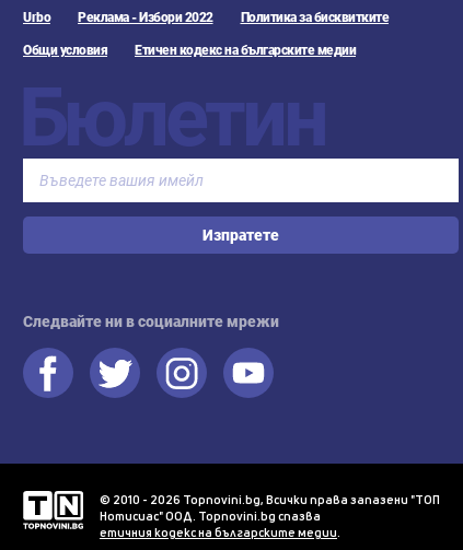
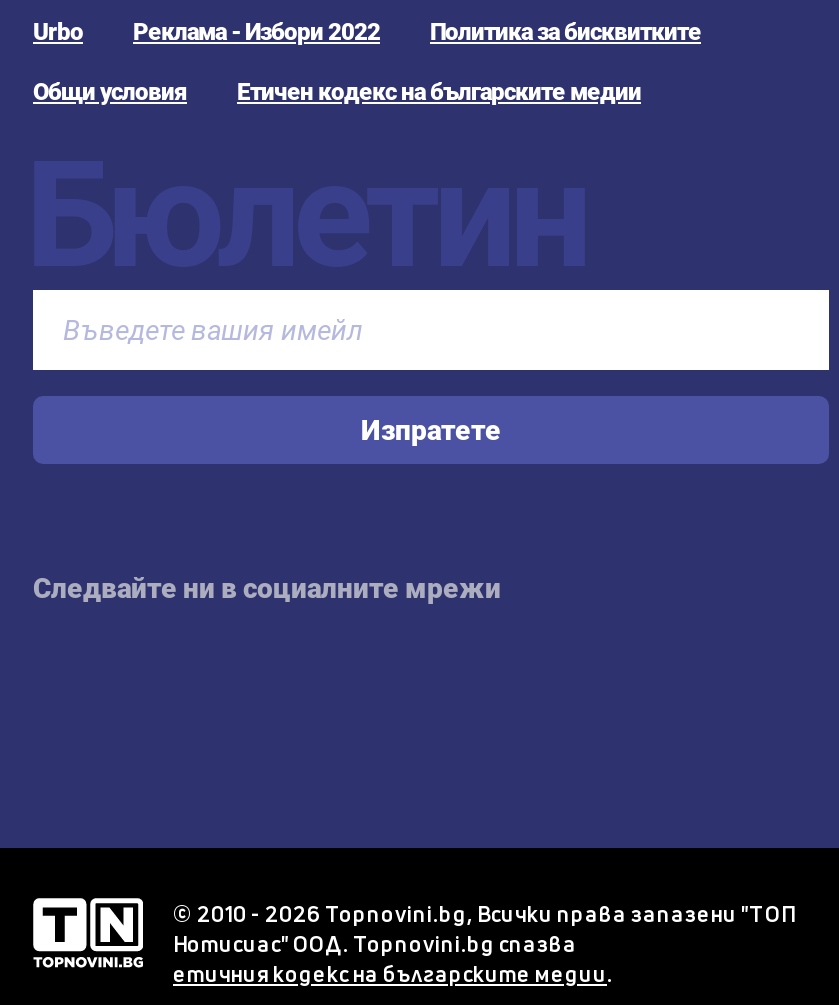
[23,348,73,398] [image] -> none
[90,348,140,398] [image] -> none
[157,348,207,398] [image] -> none
[223,348,274,398] [image] -> none

